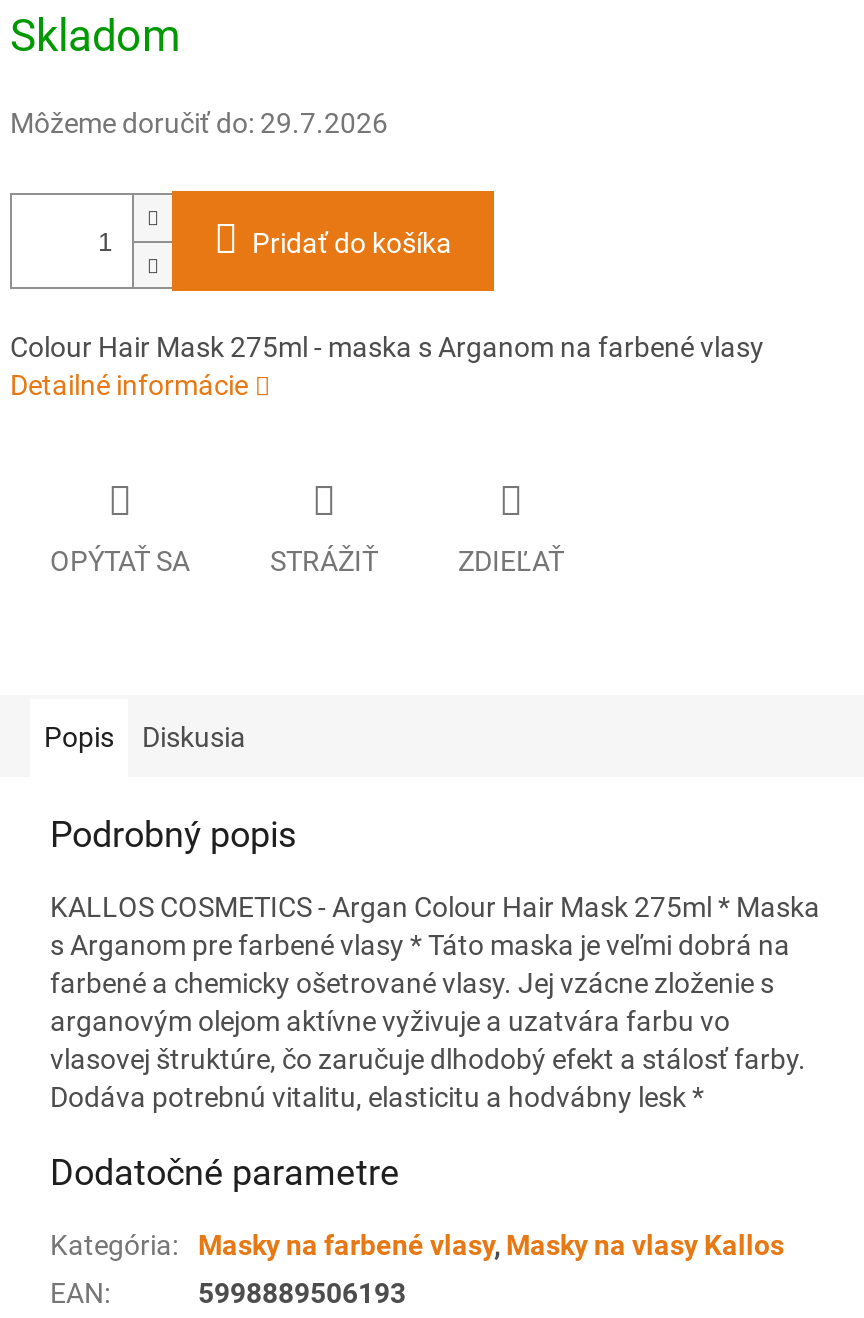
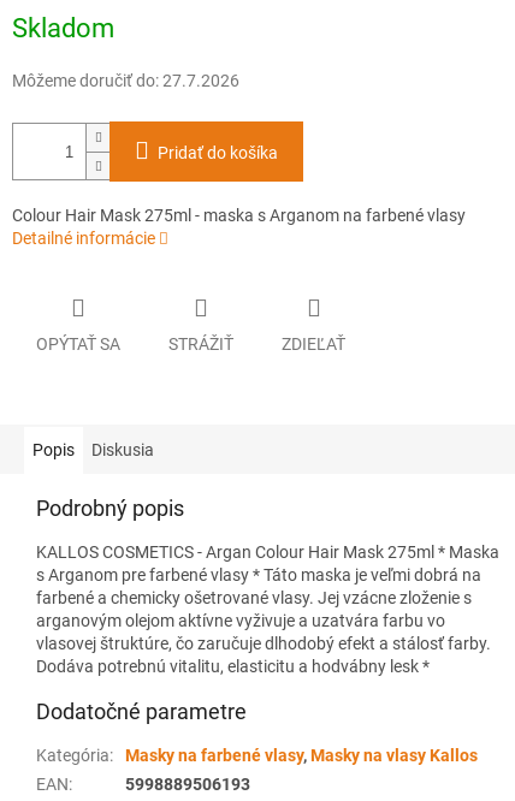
[10,108,388,140] Môžeme doručiť do: 29.7.2026 -> [12,71,239,91] Môžeme doručiť do: 27.7.2026

